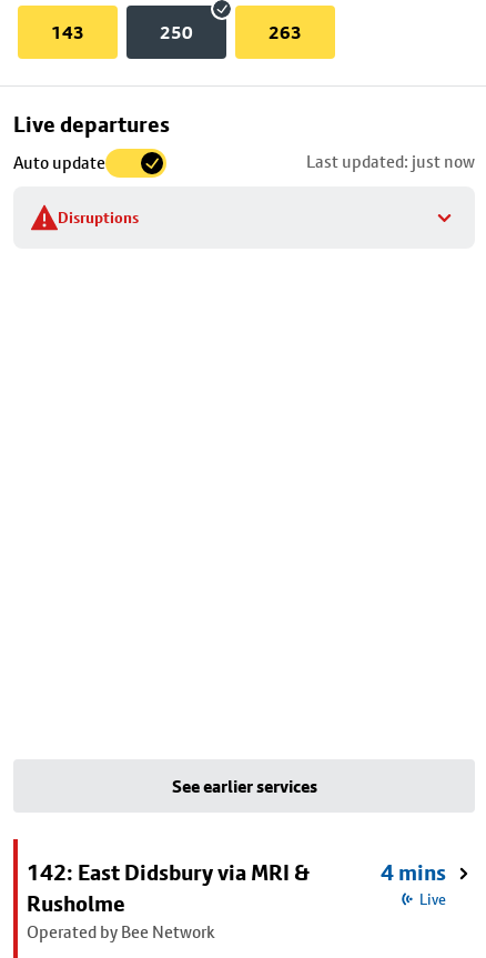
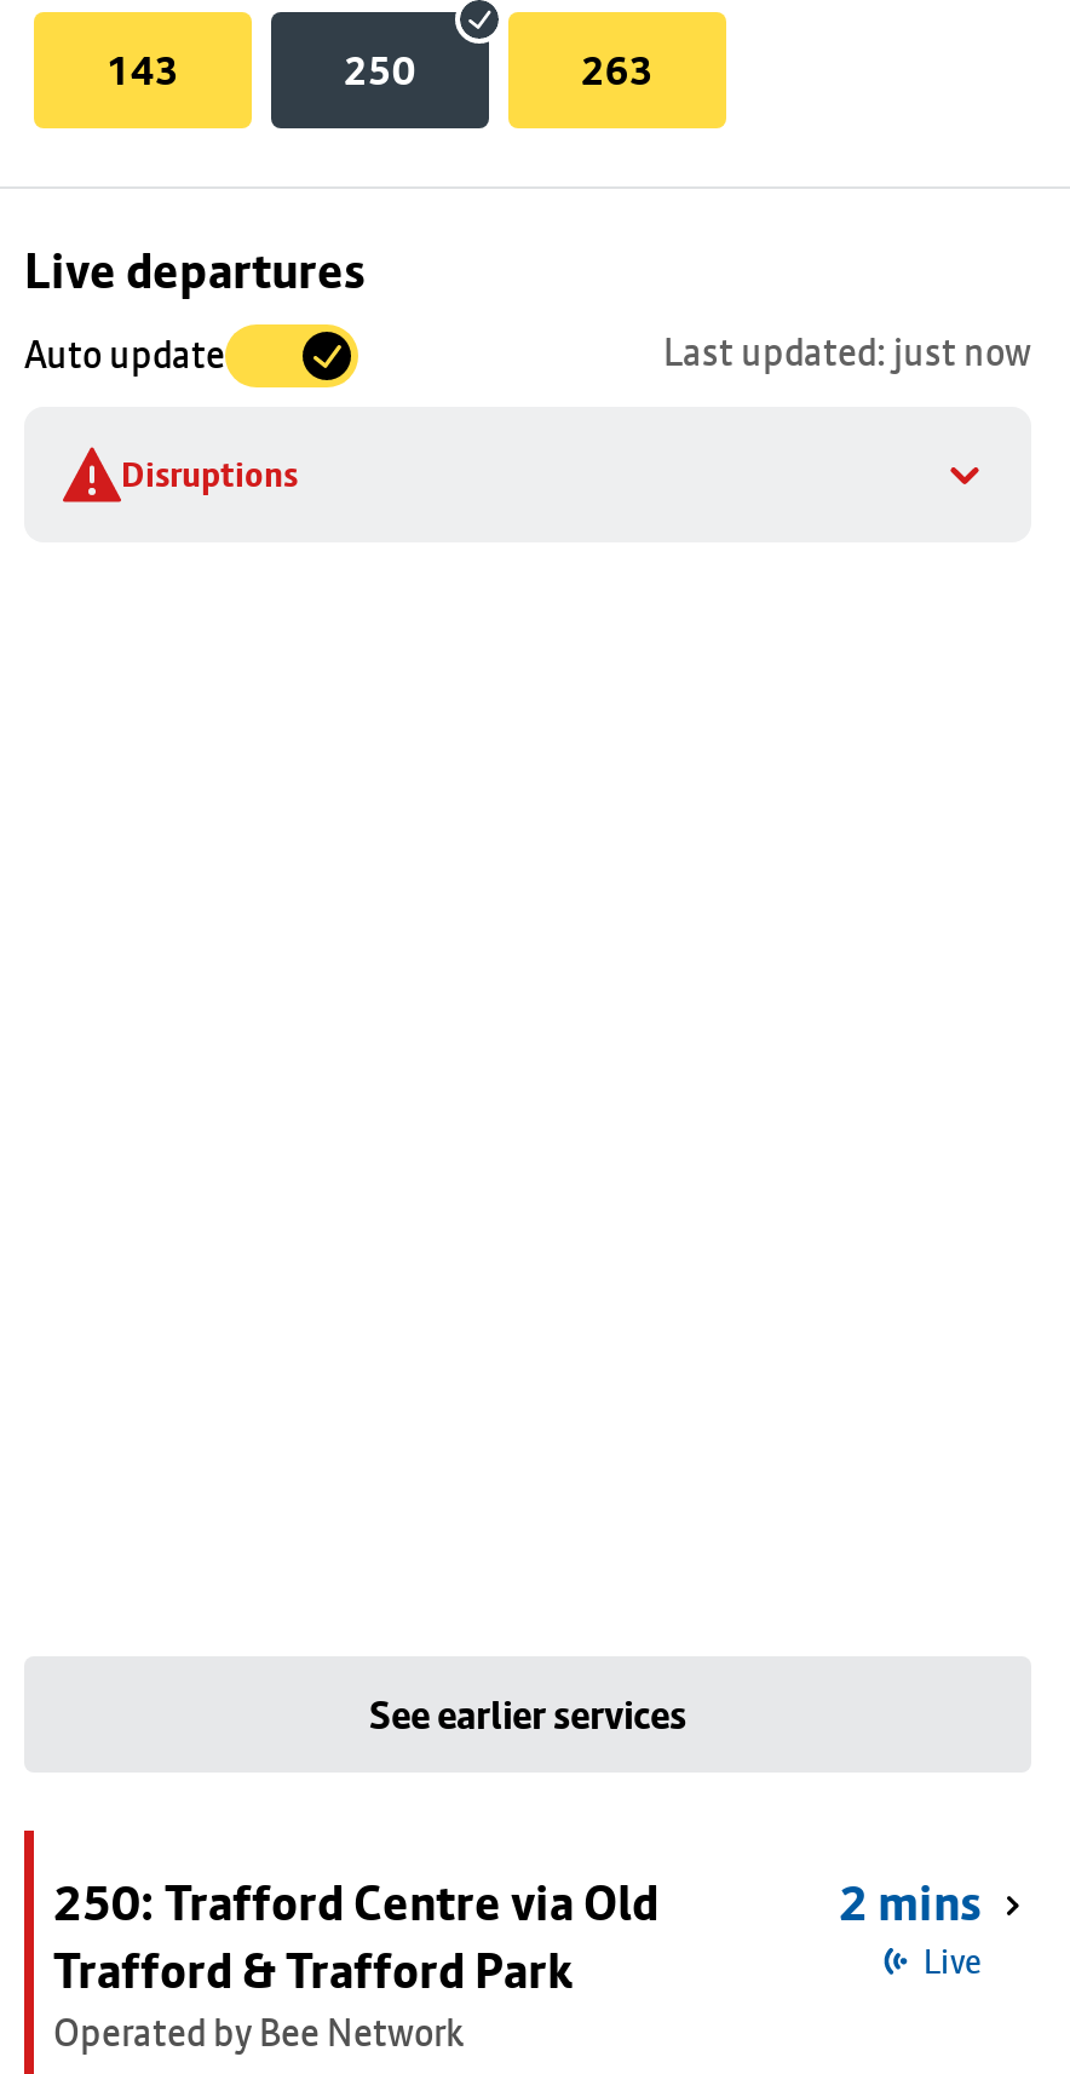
[27,859,310,917] 142: East Didsbury via MRI & | Rusholme -> [53,1874,658,2000] 250: Trafford Centre via Old | Trafford & Trafford Park
[381,859,446,886] 4 mins -> [839,1874,982,1932] 2 mins

